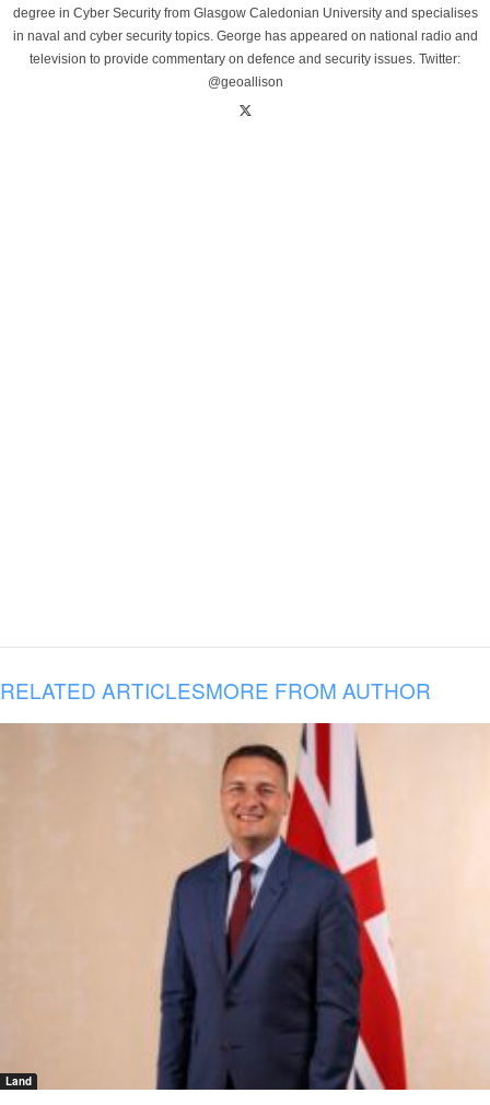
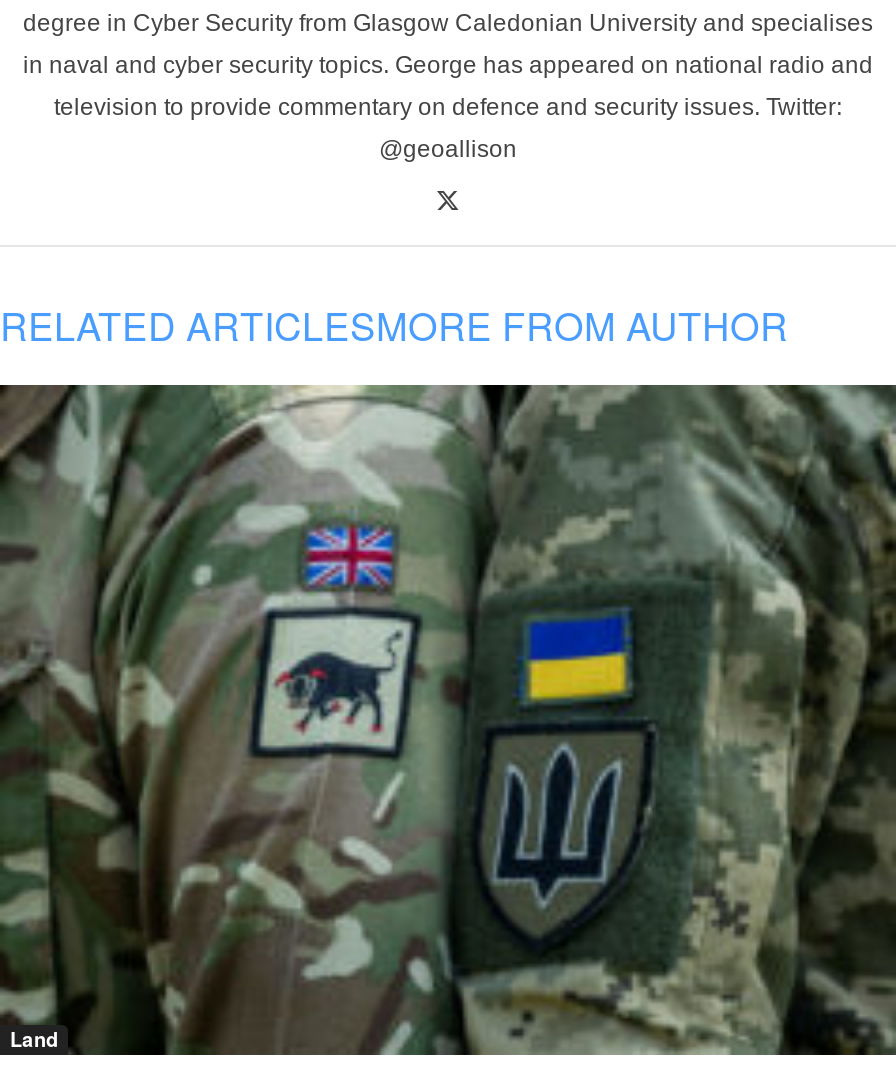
[3,722,487,1091] [image] -> [6,383,890,1057] [image]

